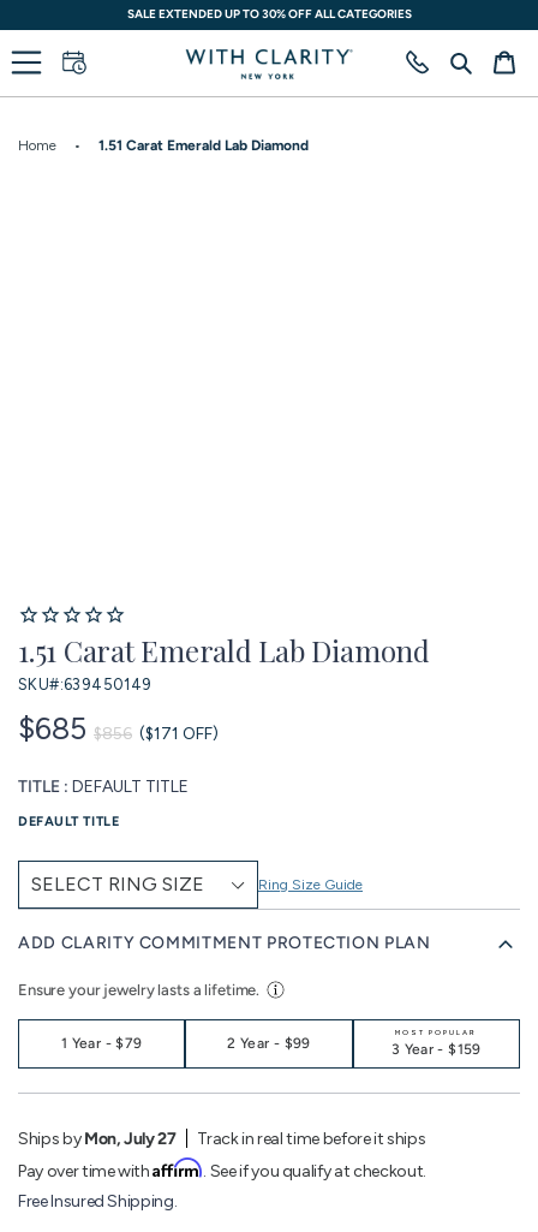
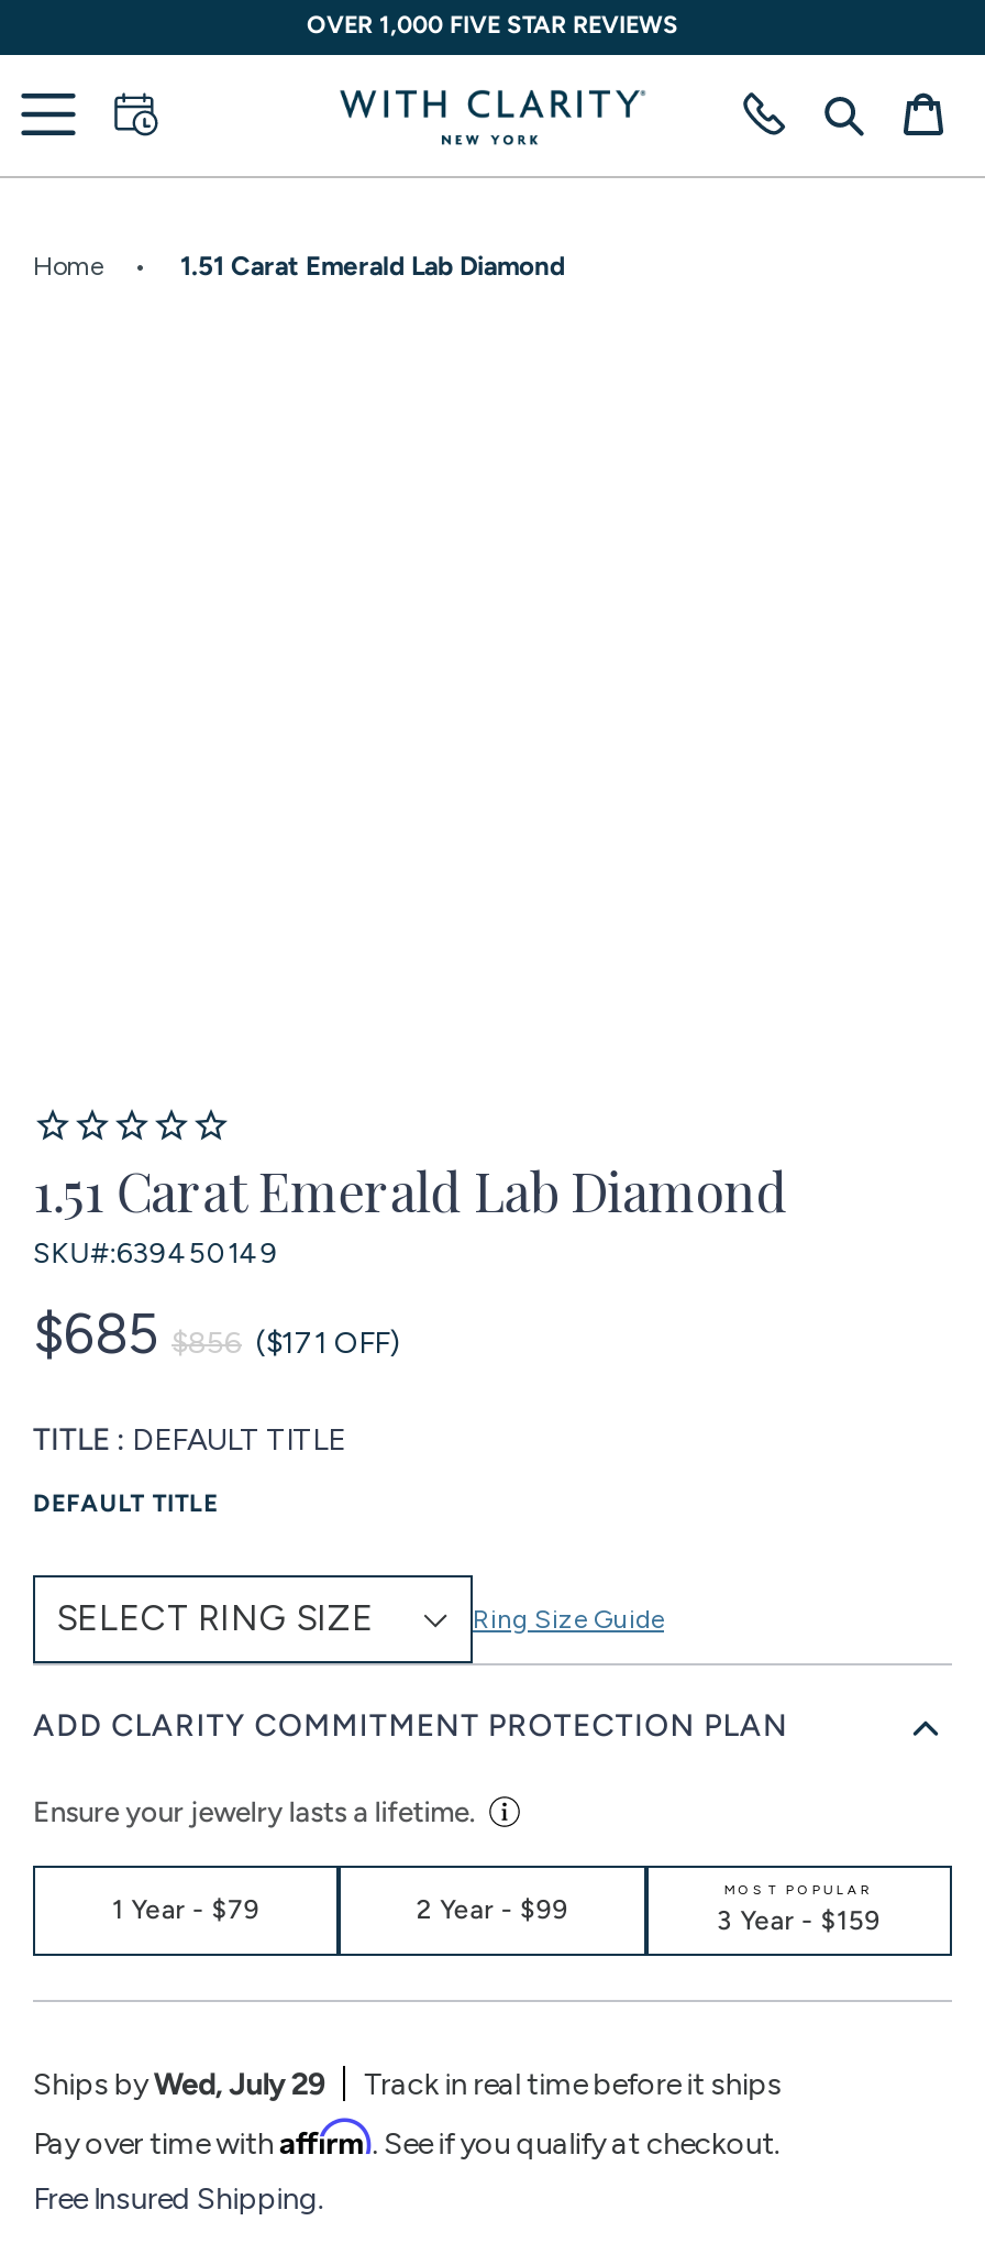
[127,6,411,22] SALE EXTENDED UP TO 30% OFF ALL CATEGORIES -> [307,11,678,40] OVER 1,000 FIVE STAR REVIEWS
[18,1129,176,1149] Ships byMon, July 27 -> [33,2066,325,2104] Ships byWed, July 29

